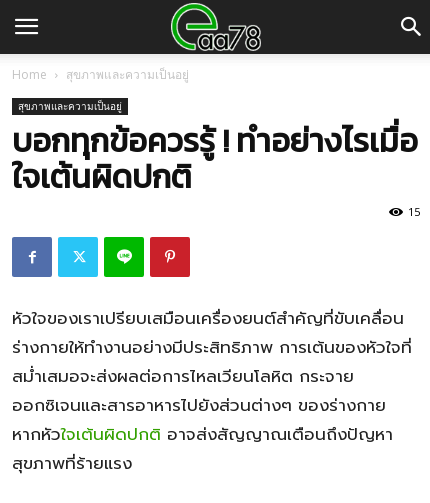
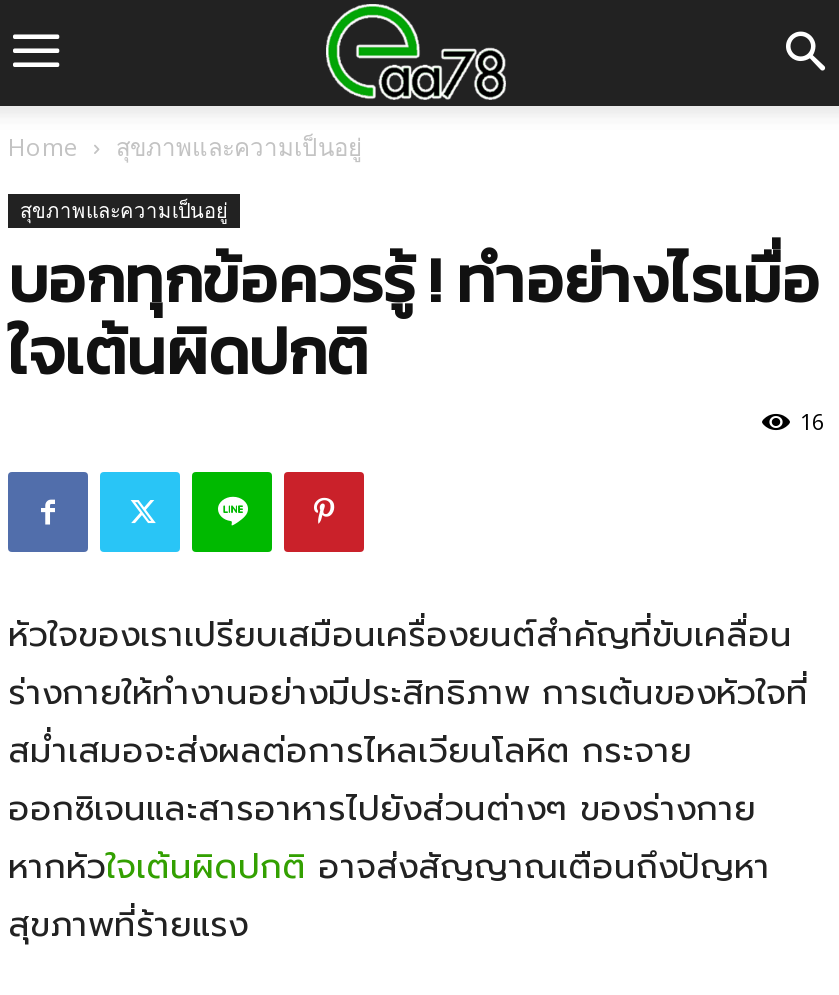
[408,204,420,219] 15 -> [800,406,824,436] 16

